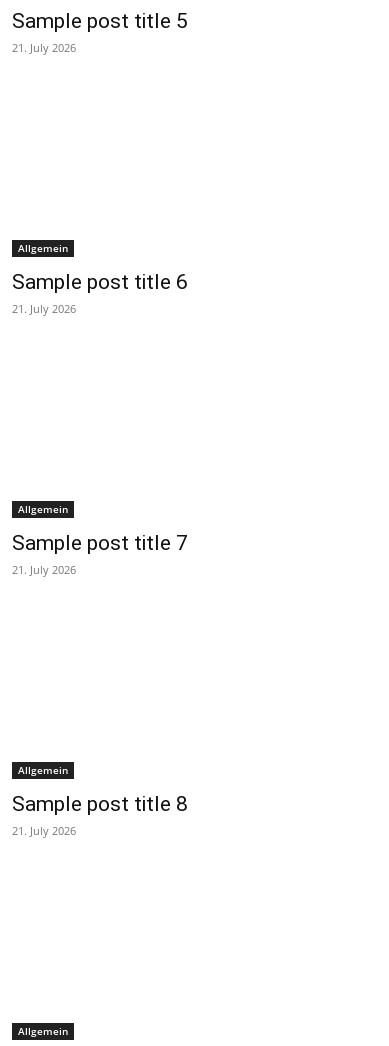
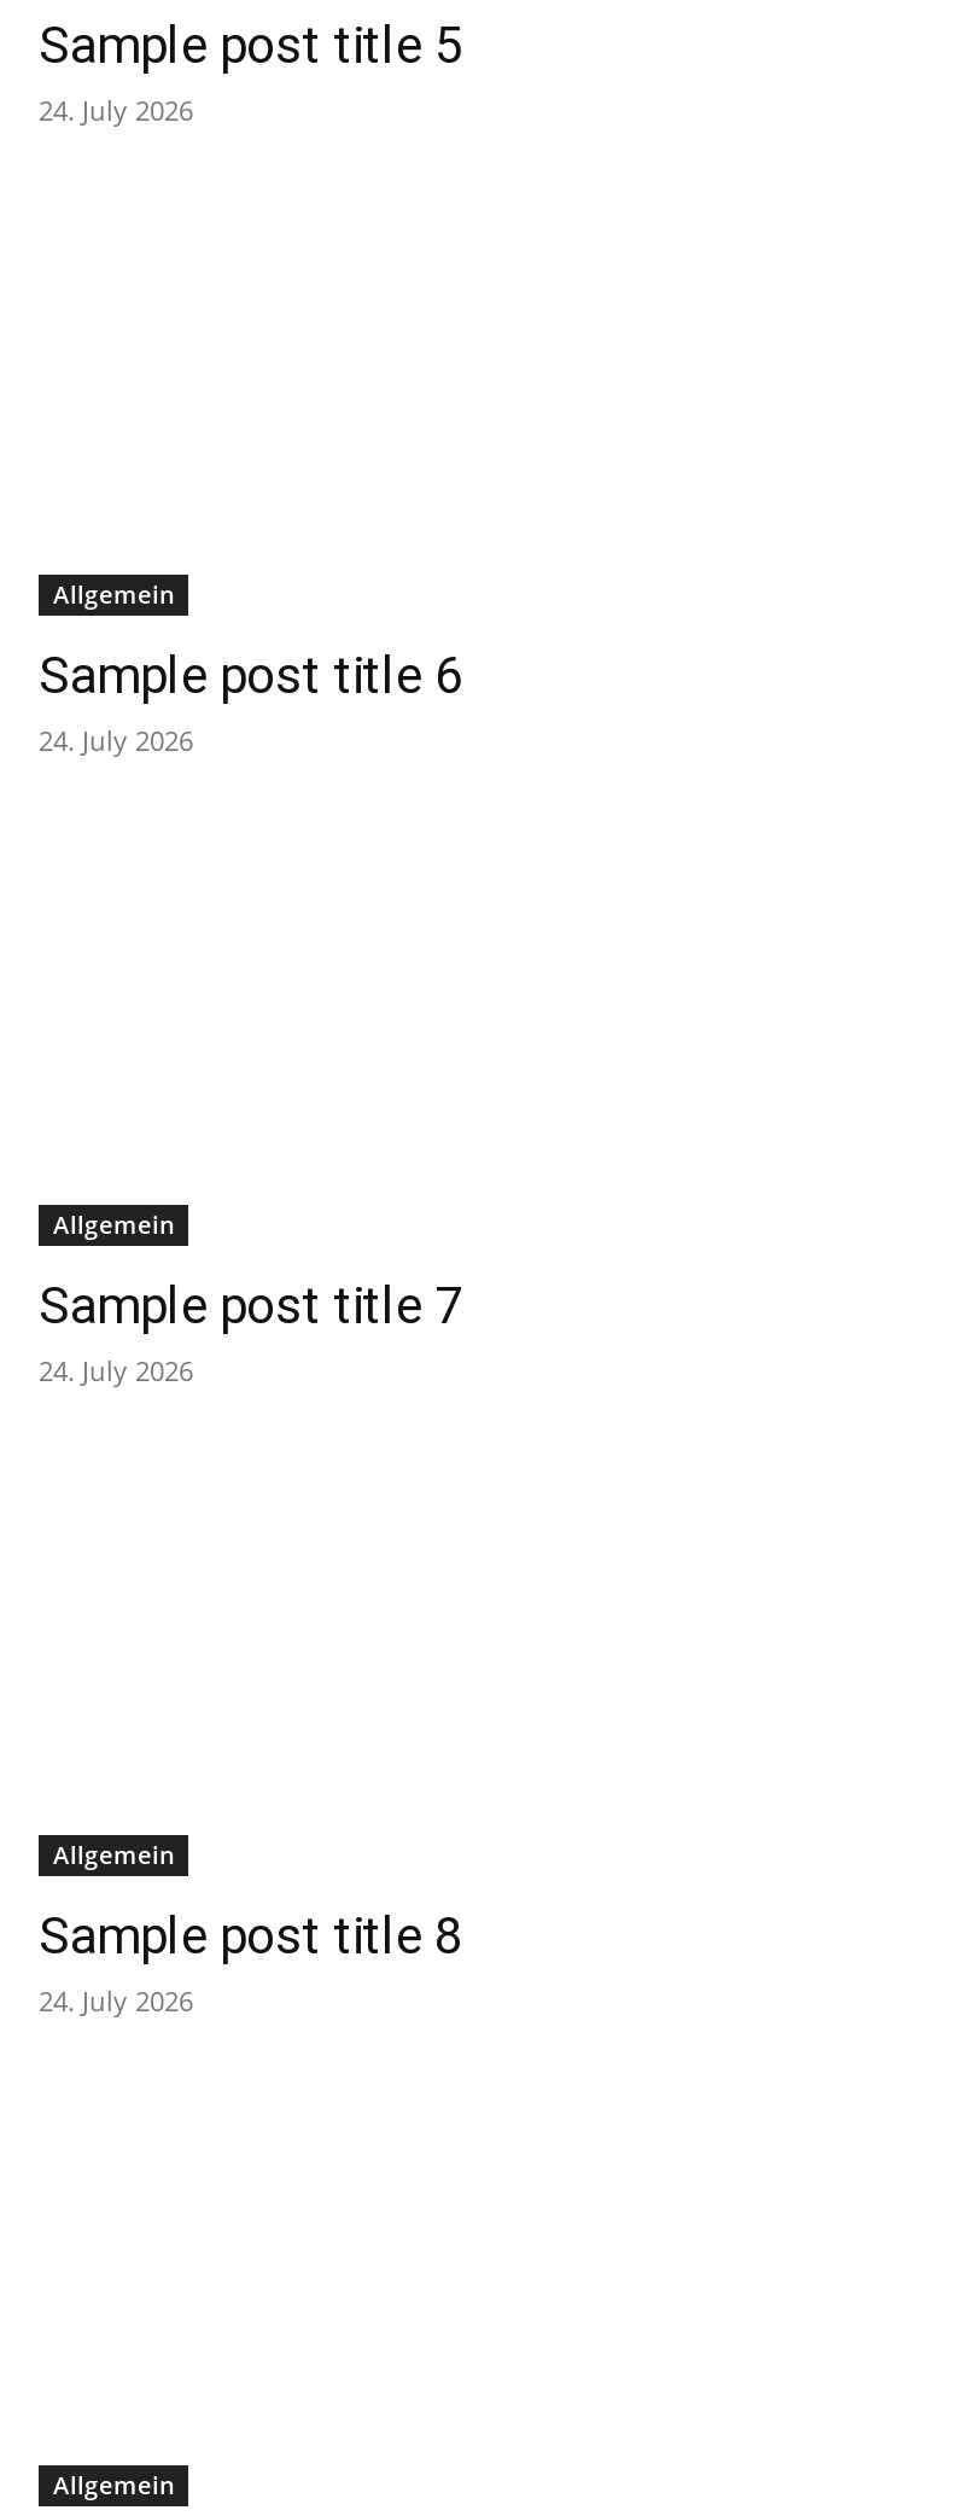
[12,40,76,55] 21. July 2026 -> [39,92,193,128] 24. July 2026
[12,301,76,316] 21. July 2026 -> [39,722,193,758] 24. July 2026
[12,562,76,577] 21. July 2026 -> [39,1352,193,1388] 24. July 2026
[12,823,76,838] 21. July 2026 -> [39,1982,193,2019] 24. July 2026

